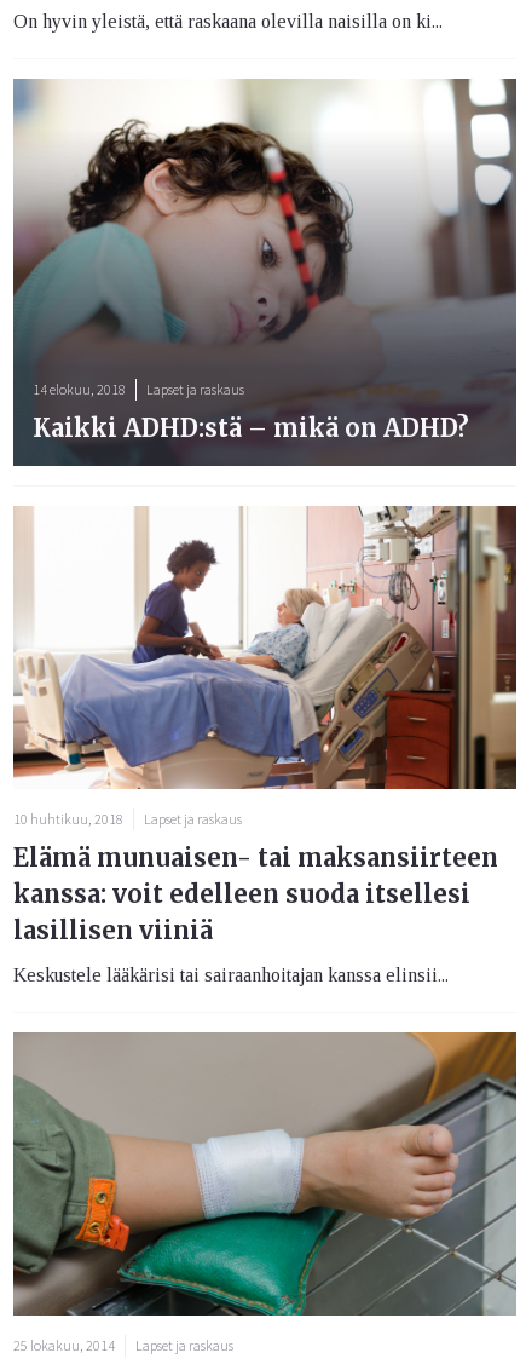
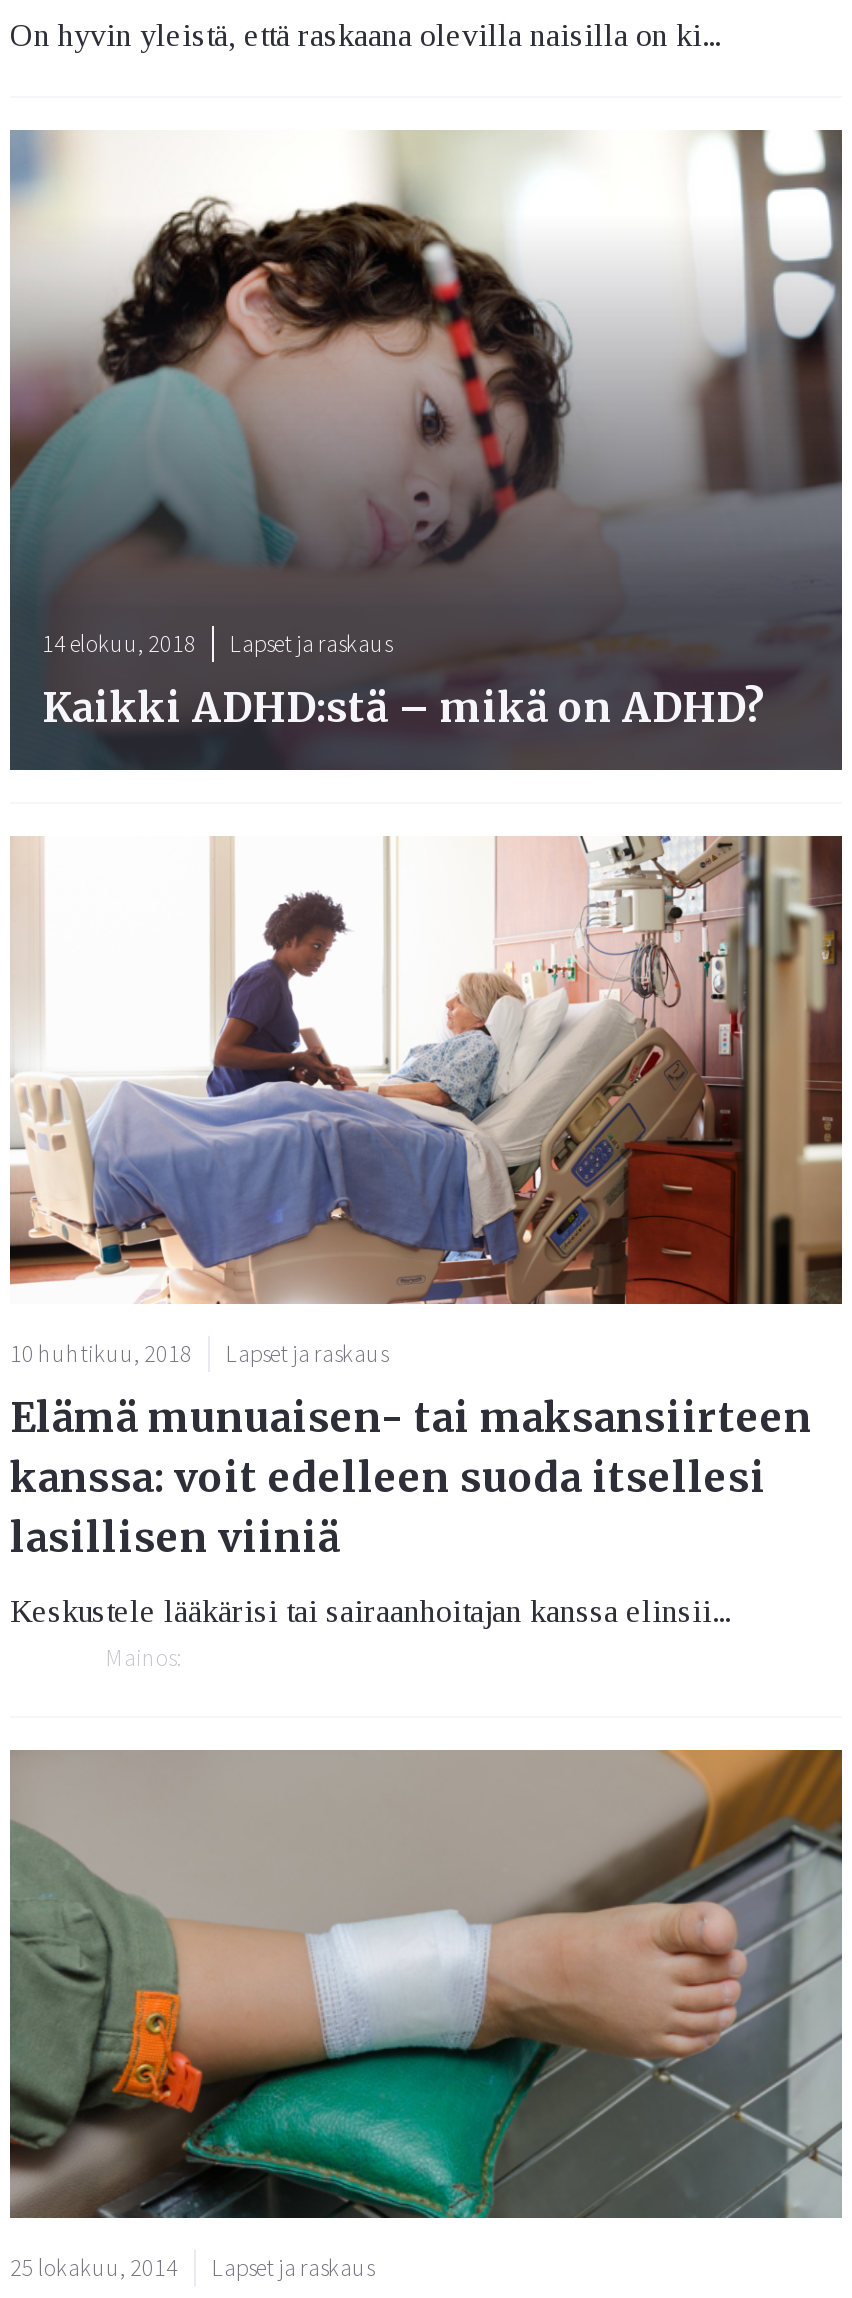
none -> [106,1642,182,1672] Mainos:

